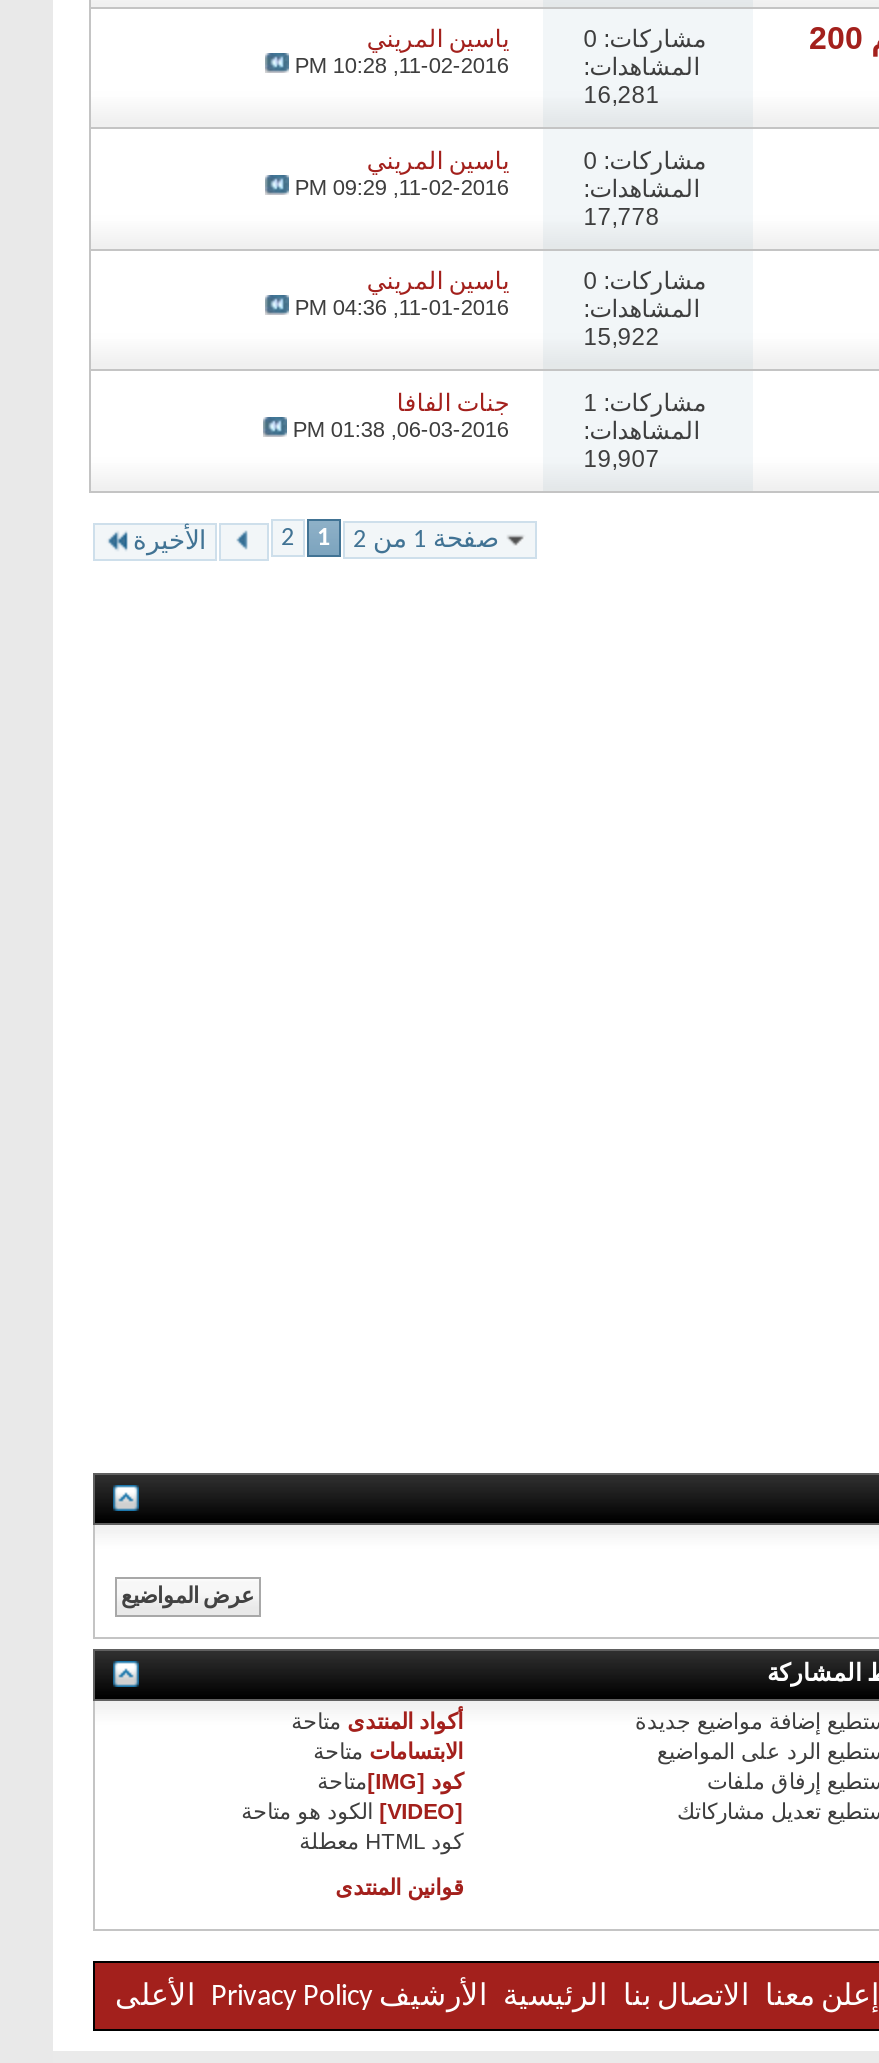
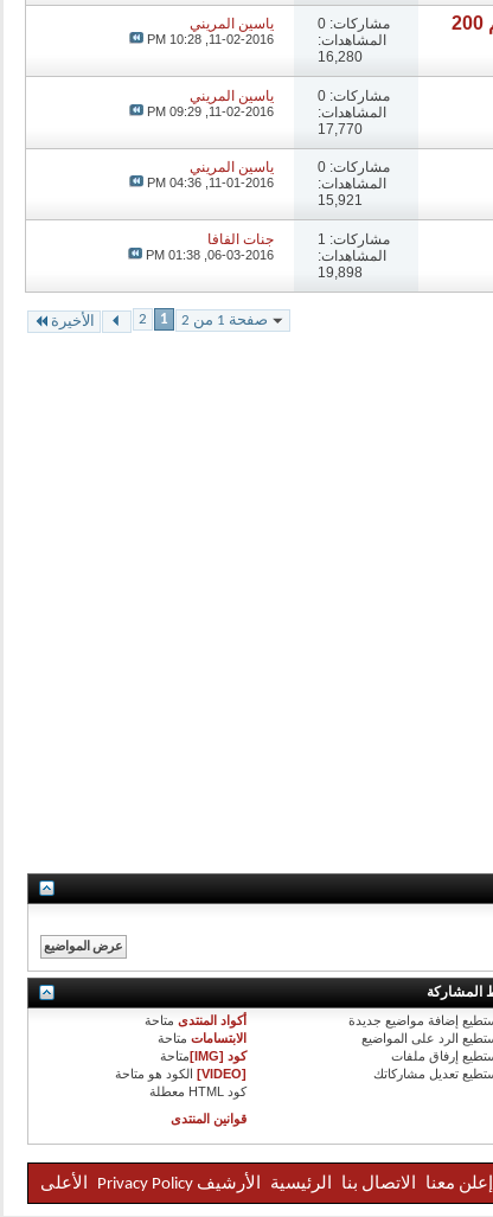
[583,82,659,110] 16,281 -> [318,49,363,66] 16,280
[583,203,659,231] 17,778 -> [318,121,363,137] 17,770
[583,324,659,352] 15,922 -> [318,192,363,209] 15,921
[583,445,659,473] 19,907 -> [318,264,363,281] 19,898

